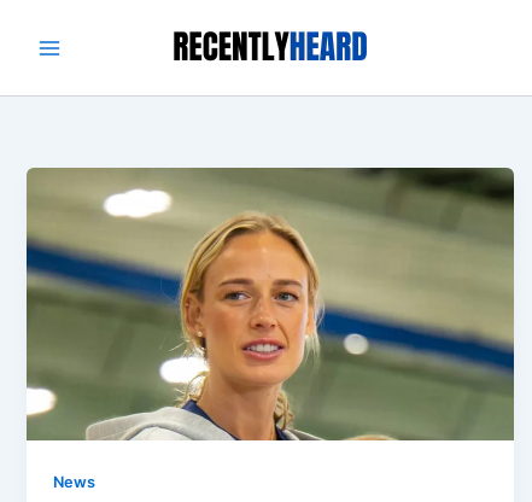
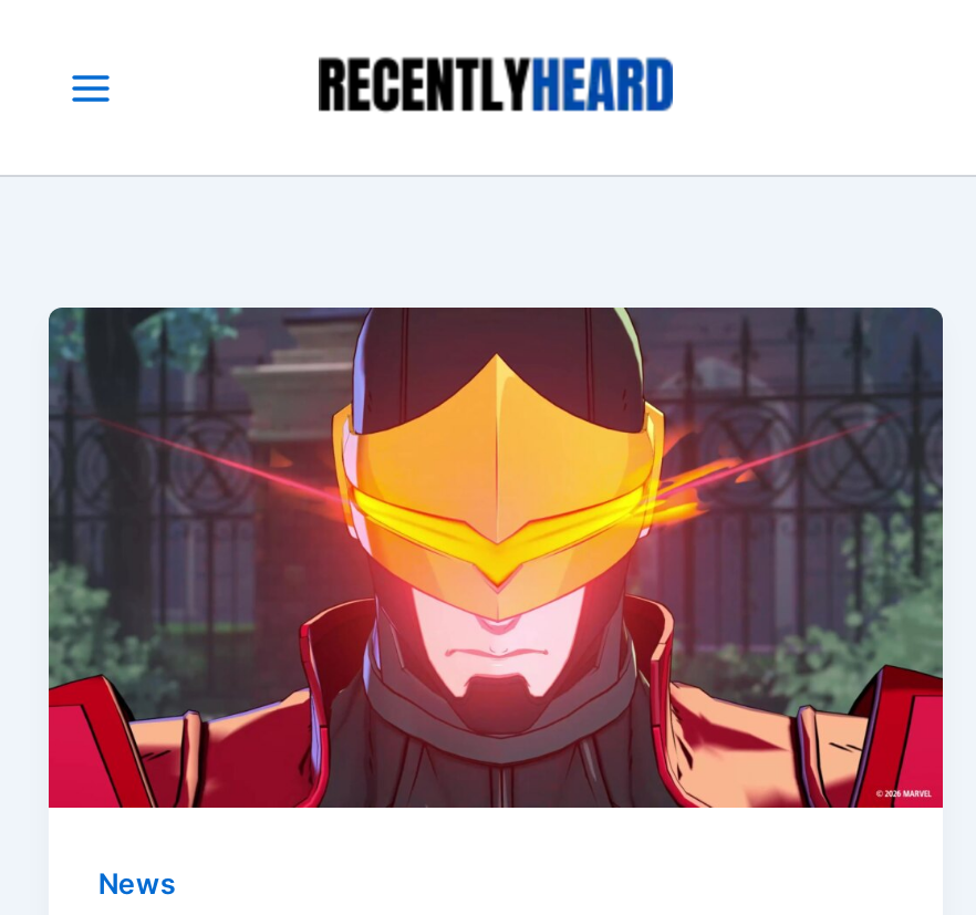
[25,167,515,442] [image] -> [46,305,945,810] [image]

